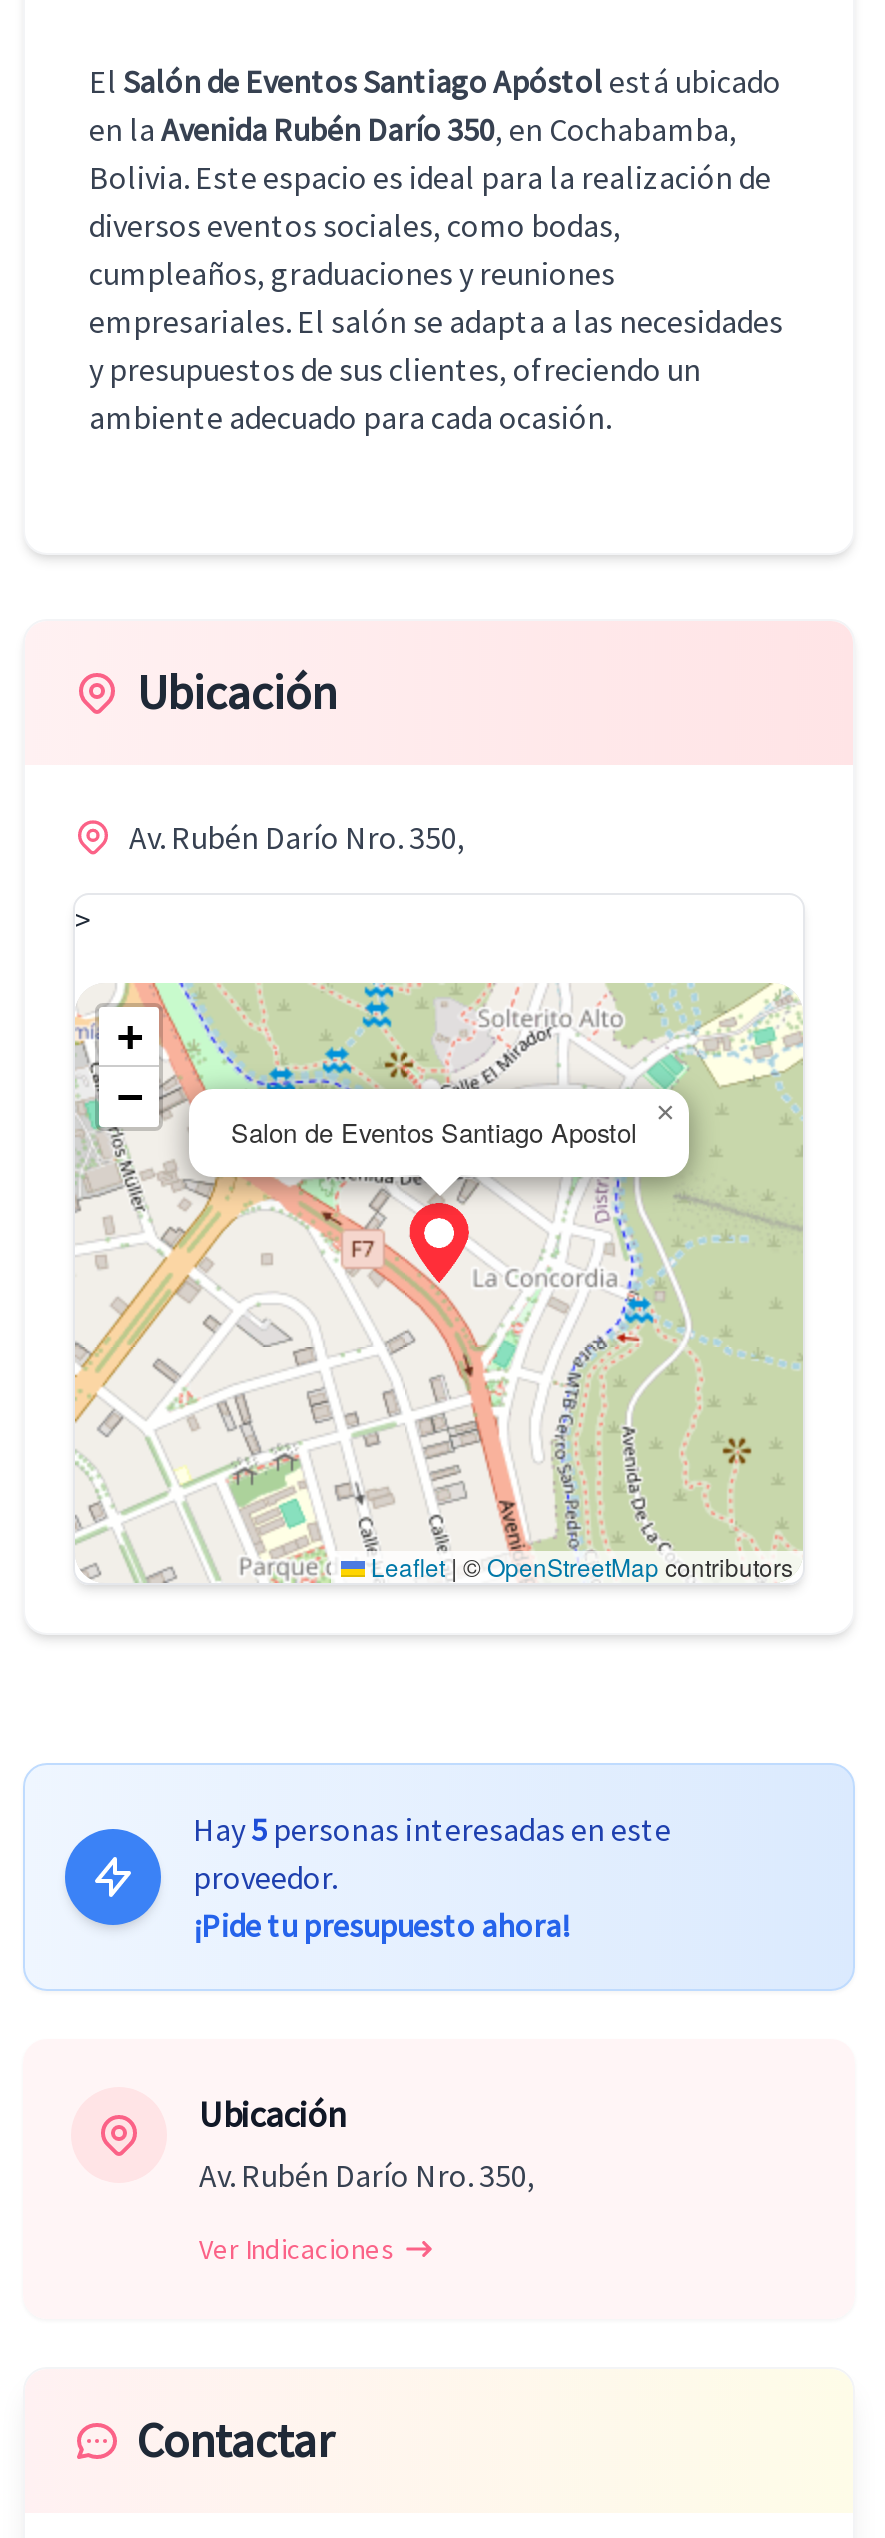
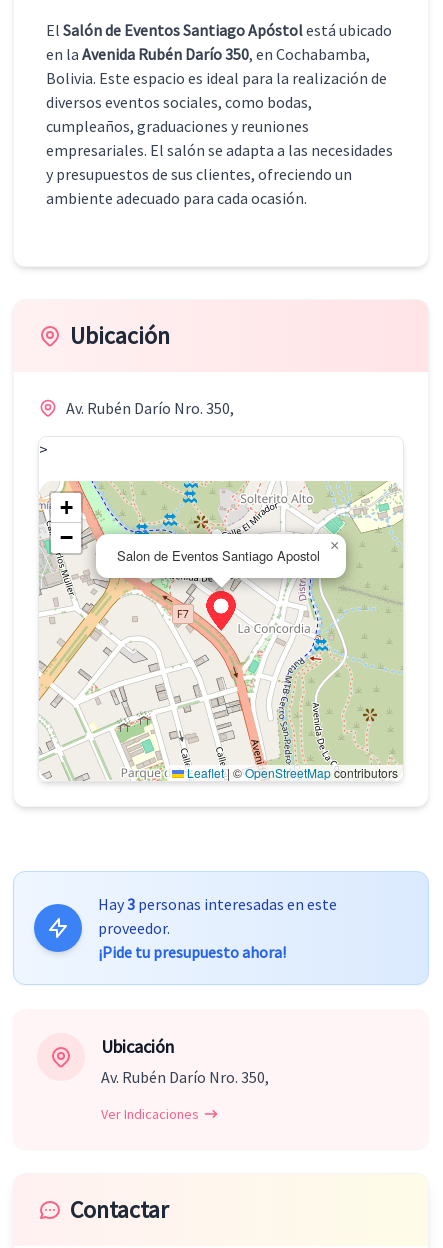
[193,1809,671,1849] Hay5 personas interesadas en este -> [98,894,337,914] Hay3 personas interesadas en este

